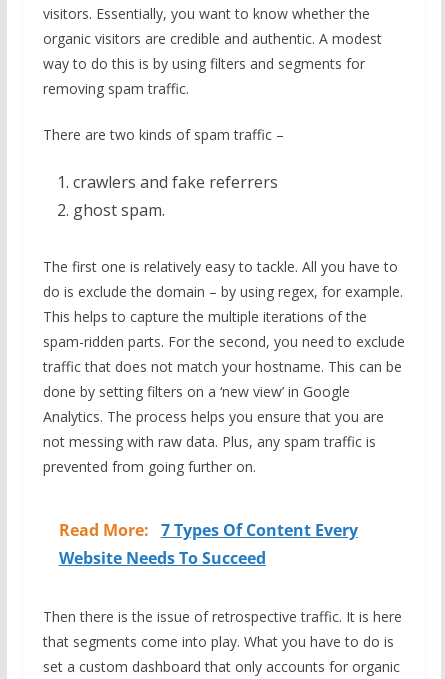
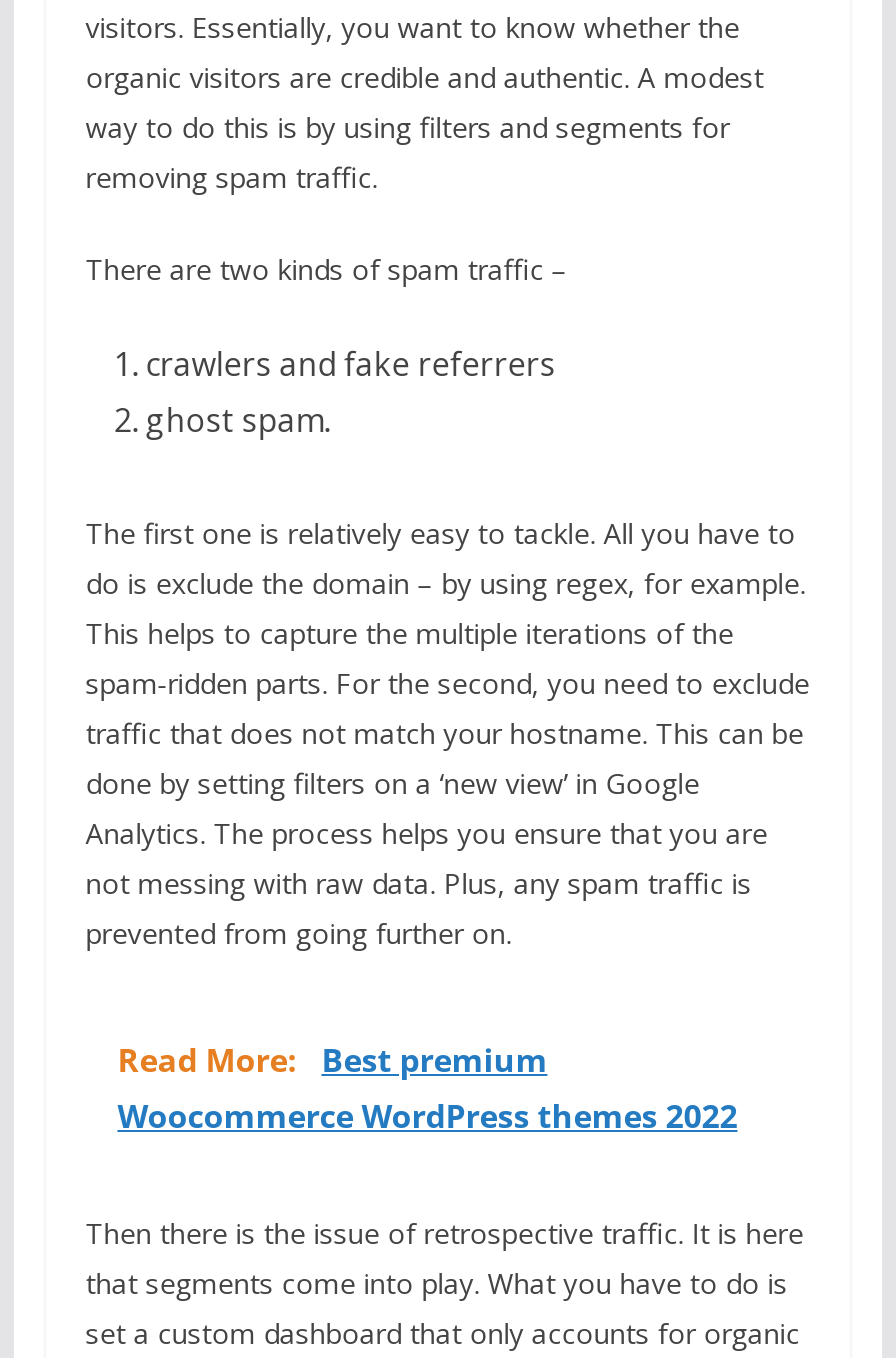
[59,519,358,569] Read More: 7 Types Of Content Every | Website Needs To Succeed -> [117,1037,737,1137] Read More: Best premium | Woocommerce WordPress themes 2022

